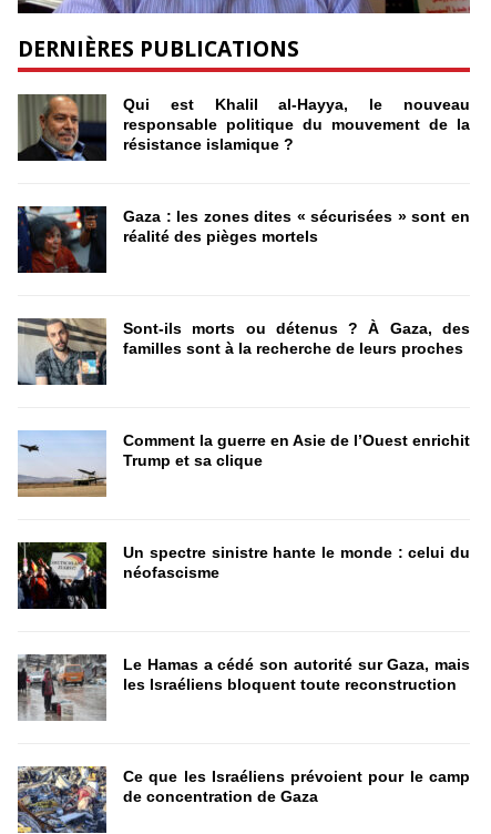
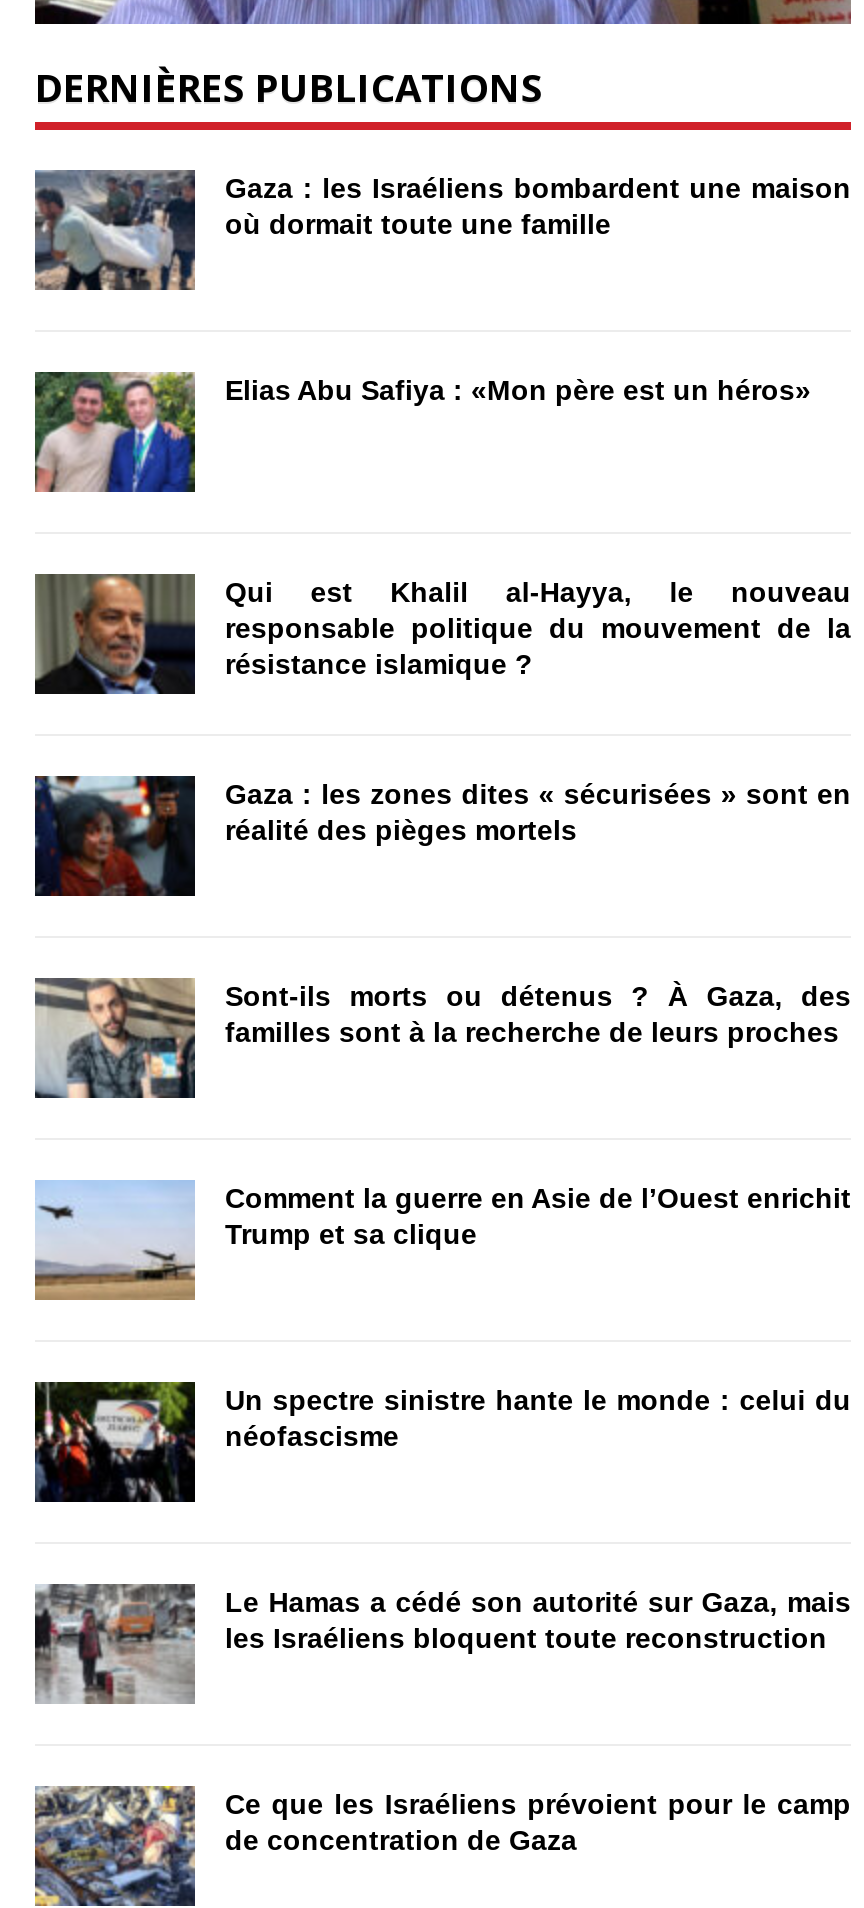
none -> [33,372,811,494] [image] | Elias Abu Safiya : «Mon père est un héros»
none -> [35,170,851,292] [image] | Gaza : les Israéliens bombardent une maison | où dormait toute une famille

